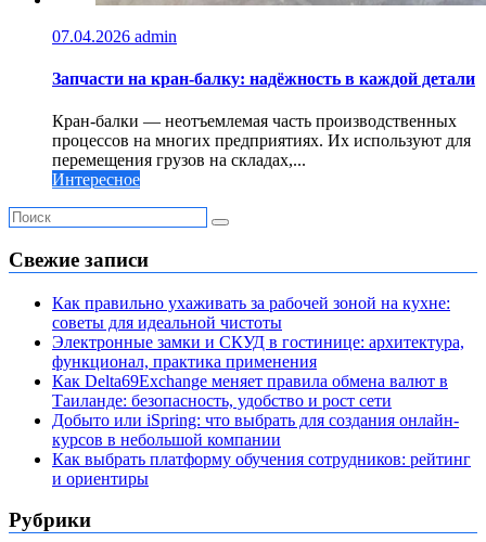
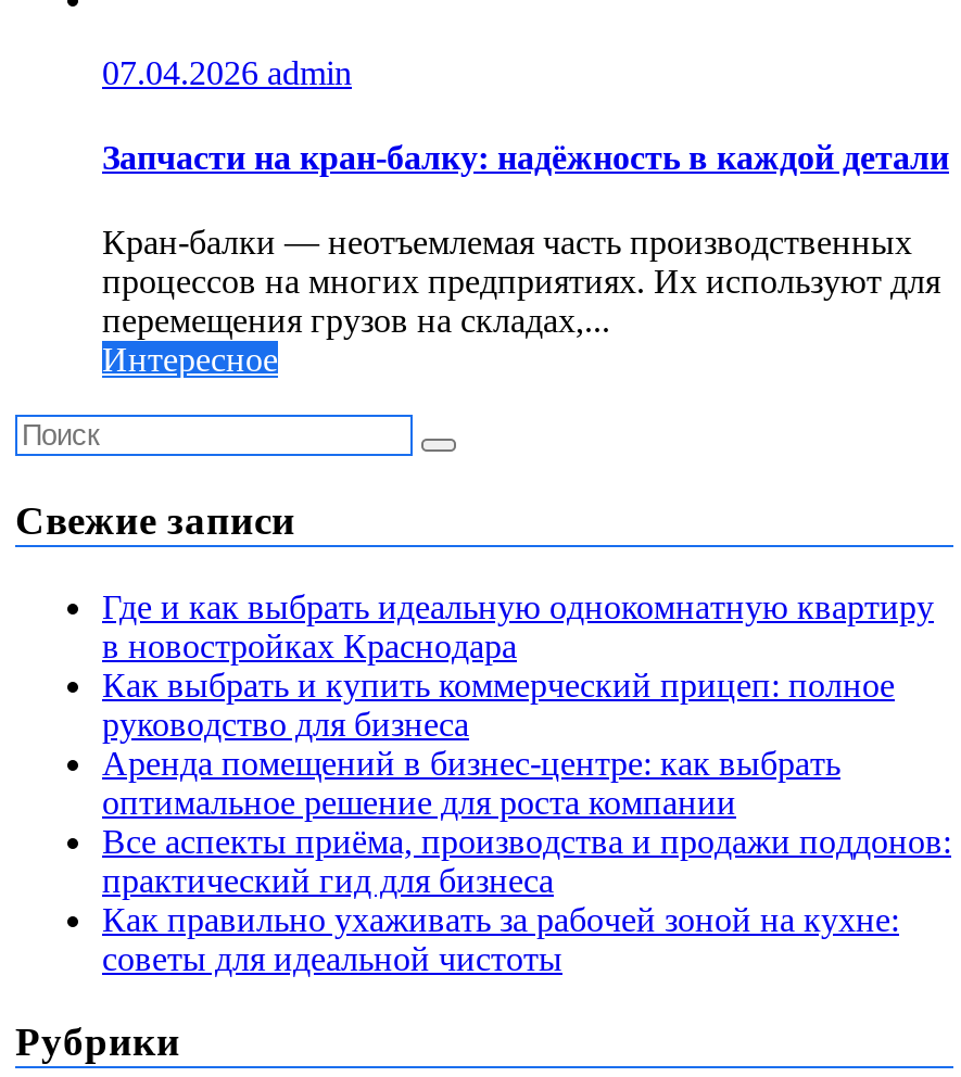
none -> [102,588,951,898] Где и как выбрать идеальную однокомнатную квартиру | в новостройках Краснодара | Как выбрать и купить коммерческий прицеп: полное | руководство для бизнеса | Аренда помещений в бизнес‑центре: как выбрать | оптимальное решение для роста компании | Все аспекты приёма, производства и продажи поддонов: | практический гид для бизнеса
moved [52,293,450,331] -> [102,900,899,976]: Как правильно ухаживать за рабочей зоной на кухне: | советы для идеальной чистоты
[52,332,471,487] Электронные замки и СКУД в гостинице: архитектура, | функционал, практика применения | Как Delta69Exchange меняет правила обмена валют в | Таиланде: безопасность, удобство и рост сети | Добыто или iSpring: что выбрать для создания онлайн- | курсов в небольшой компании | Как выбрать платформу обучения сотрудников: рейтинг | и ориентиры -> none

